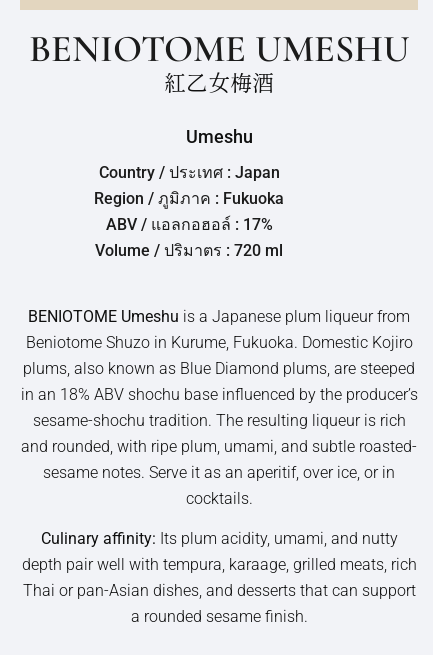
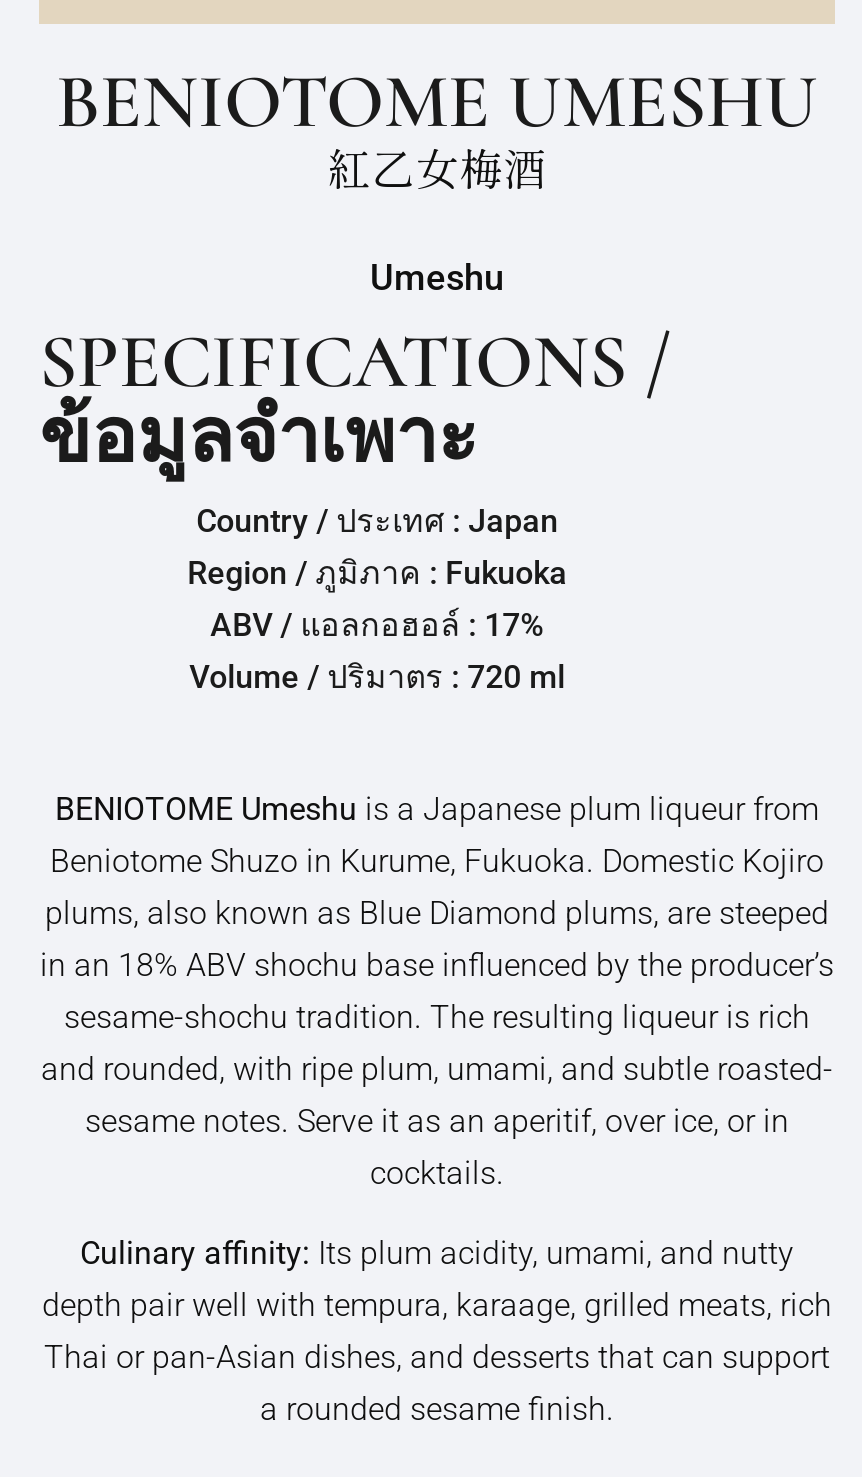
none -> [39,316,671,484] SPECIFICATIONS / | ข้อมูลจำเพาะ

